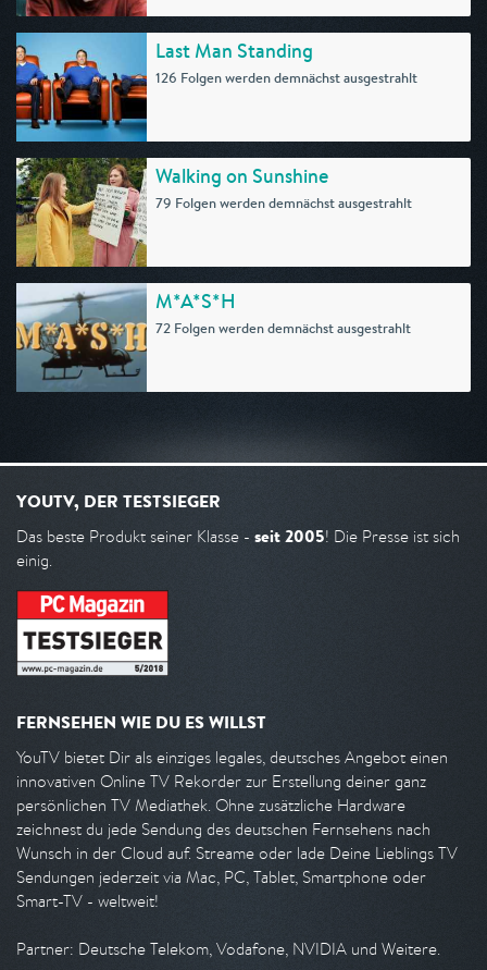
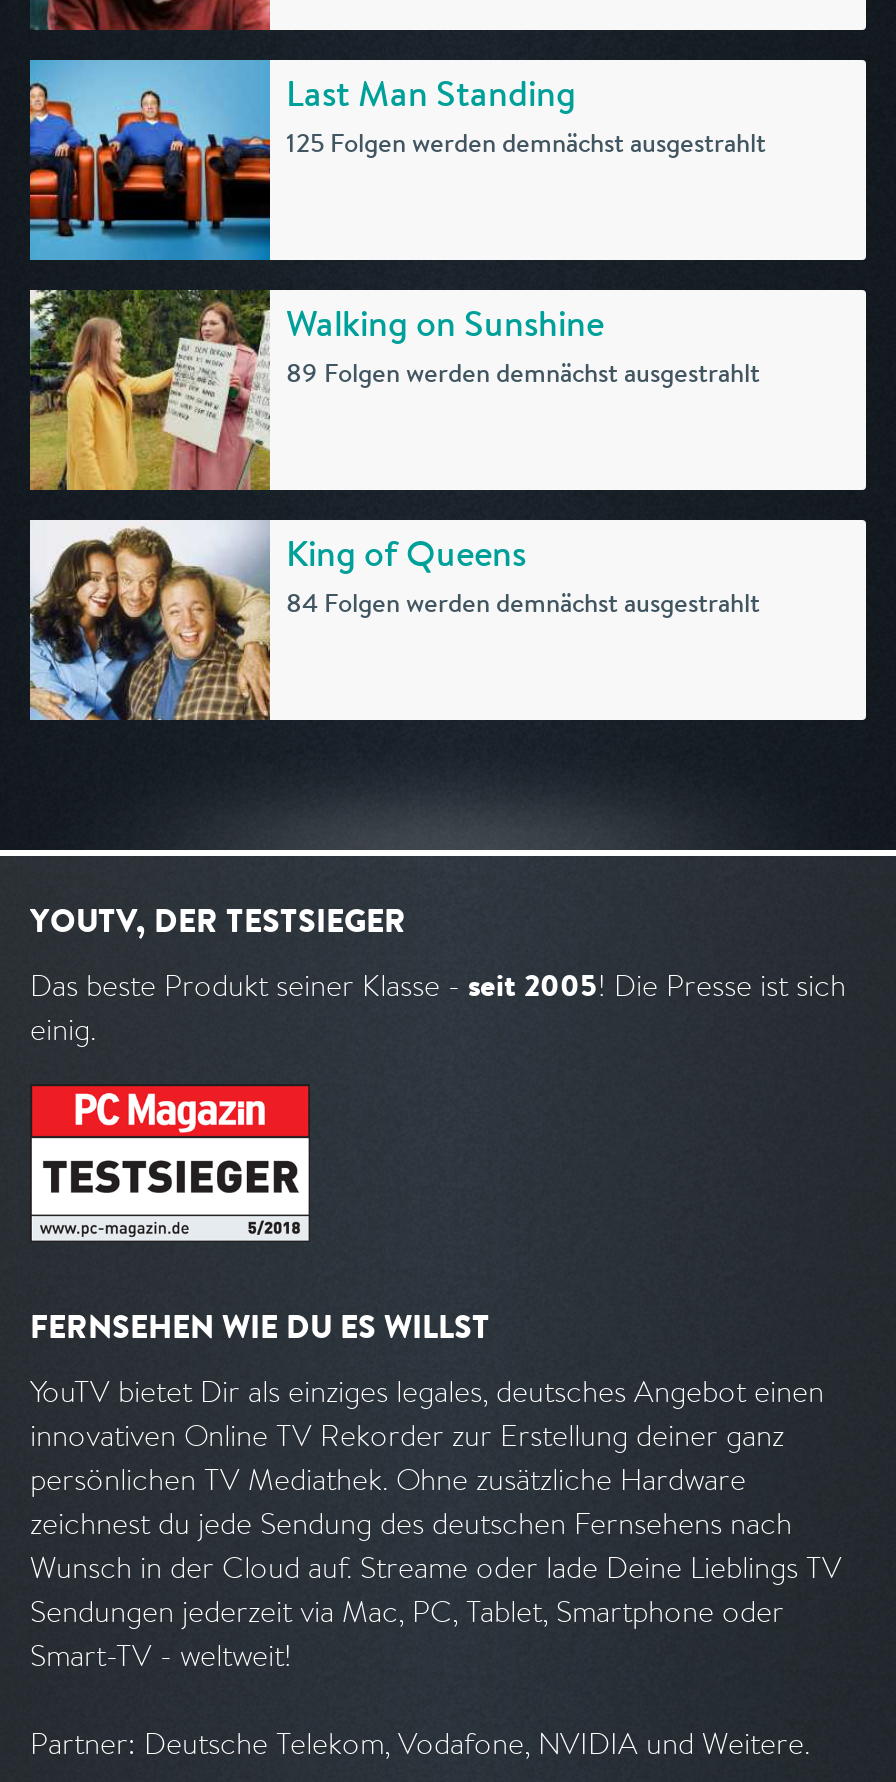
[155,69,417,87] 126 Folgen werden demnächst ausgestrahlt -> [286,126,766,160] 125 Folgen werden demnächst ausgestrahlt
[155,194,412,212] 79 Folgen werden demnächst ausgestrahlt -> [286,356,760,390] 89 Folgen werden demnächst ausgestrahlt
[15,287,411,392] [image] | M*A*S*H | 72 Folgen werden demnächst ausgestrahlt -> [28,526,760,722] [image] | King of Queens | 84 Folgen werden demnächst ausgestrahlt

